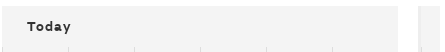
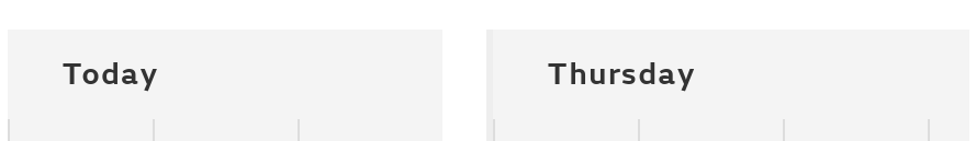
none -> [548,56,695,93] Thursday

